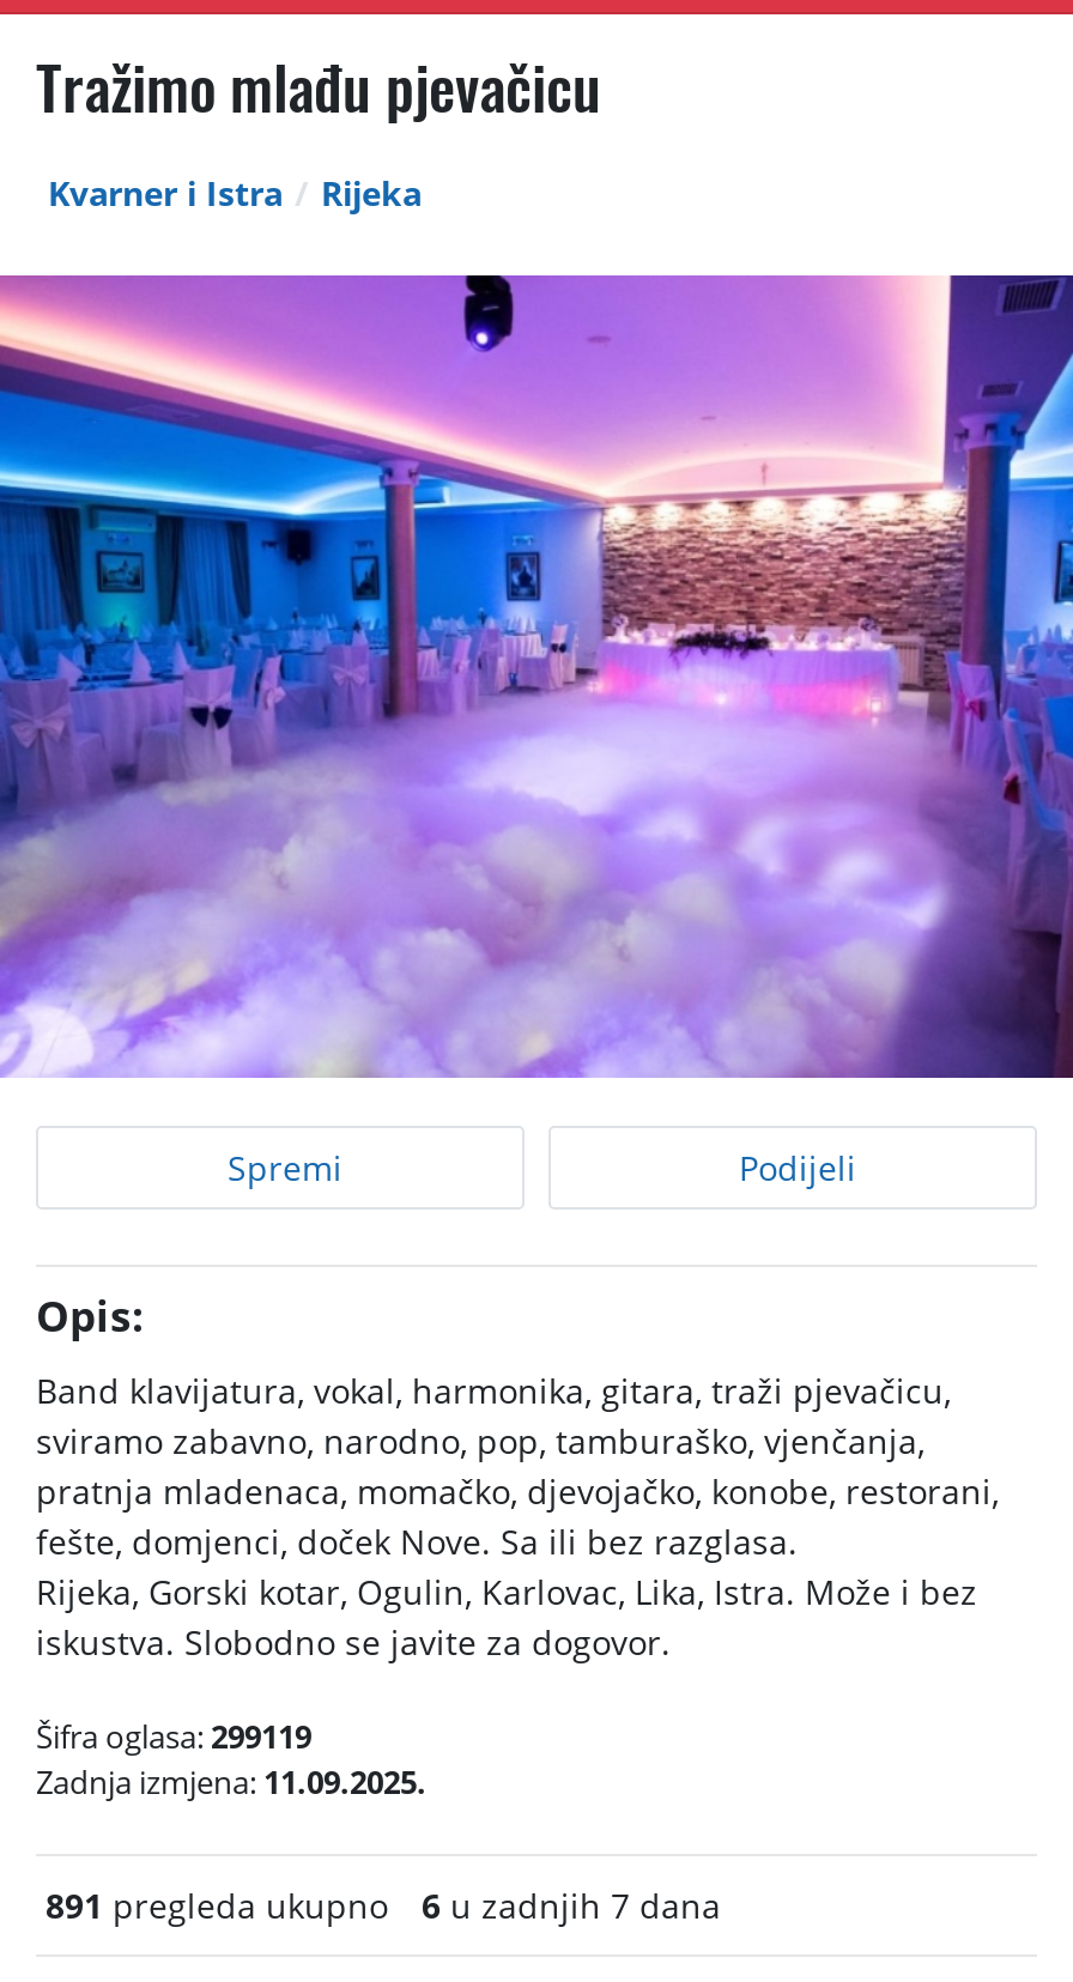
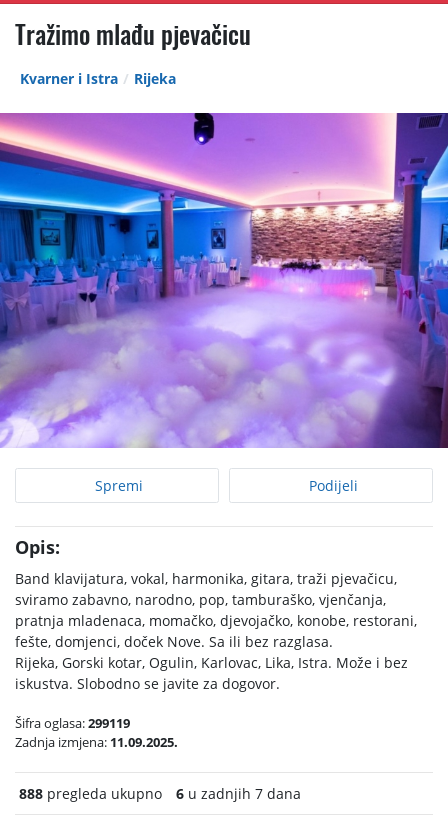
[46,1884,388,1929] 891 pregleda ukupno -> [19,784,162,803] 888 pregleda ukupno

